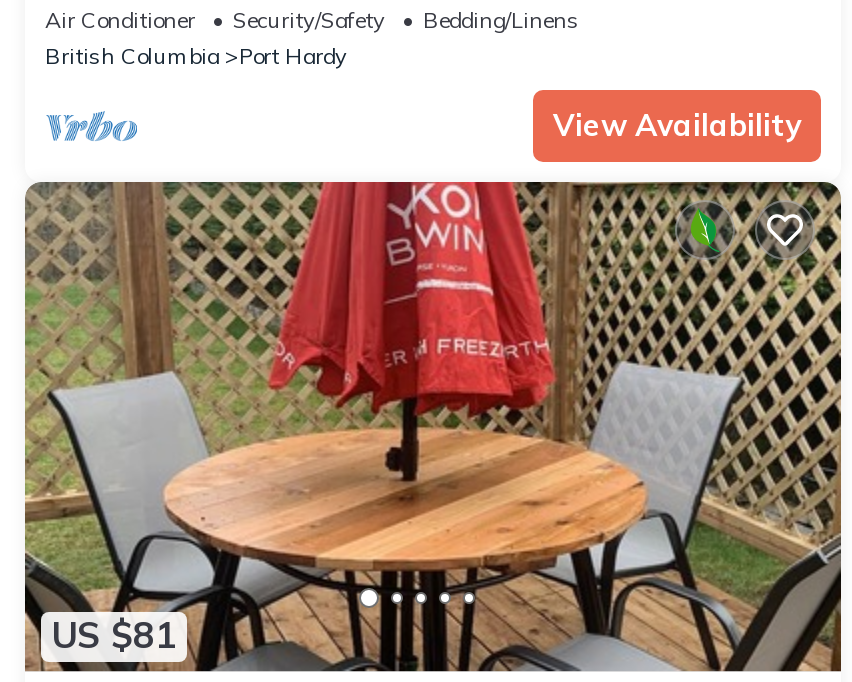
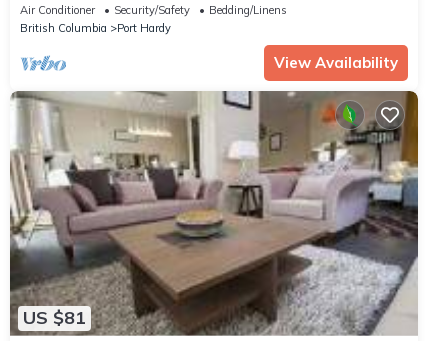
[23,180,843,672] [image] -> [9,90,419,336] [image]

